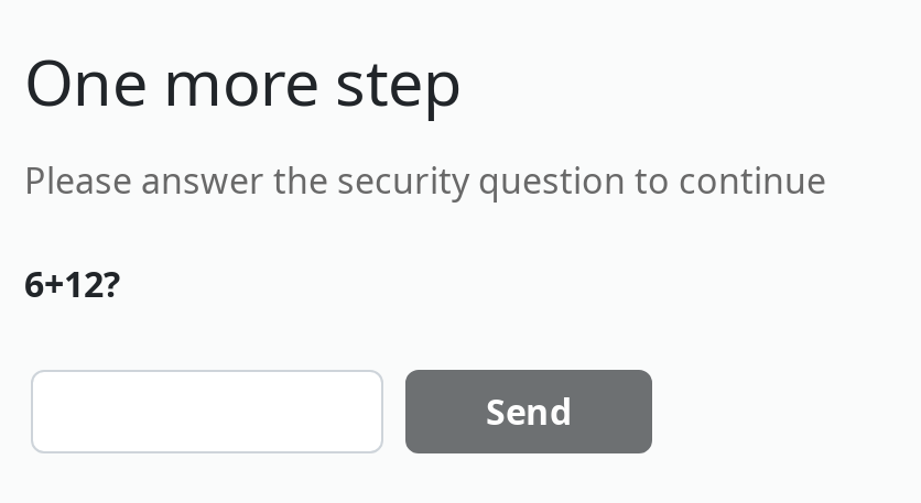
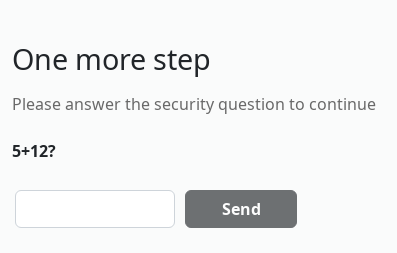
[24,260,121,308] 6+12? -> [12,140,56,162] 5+12?

